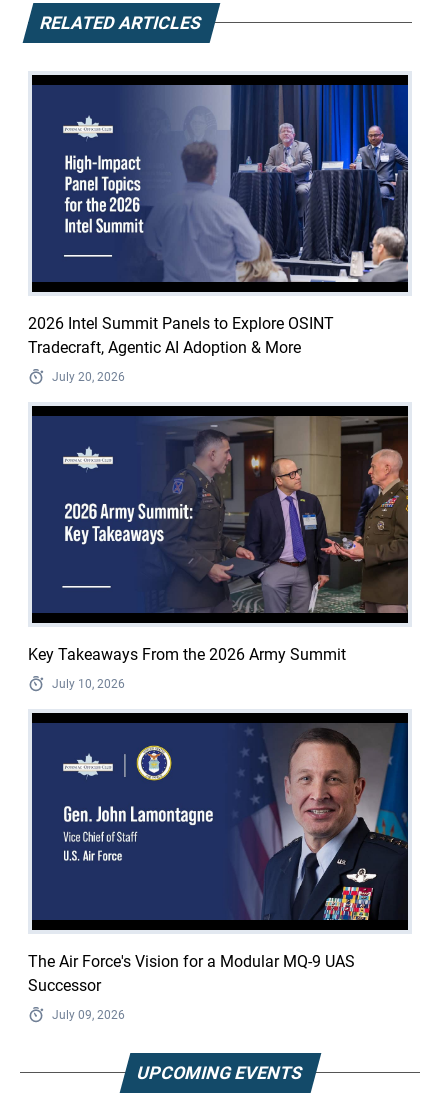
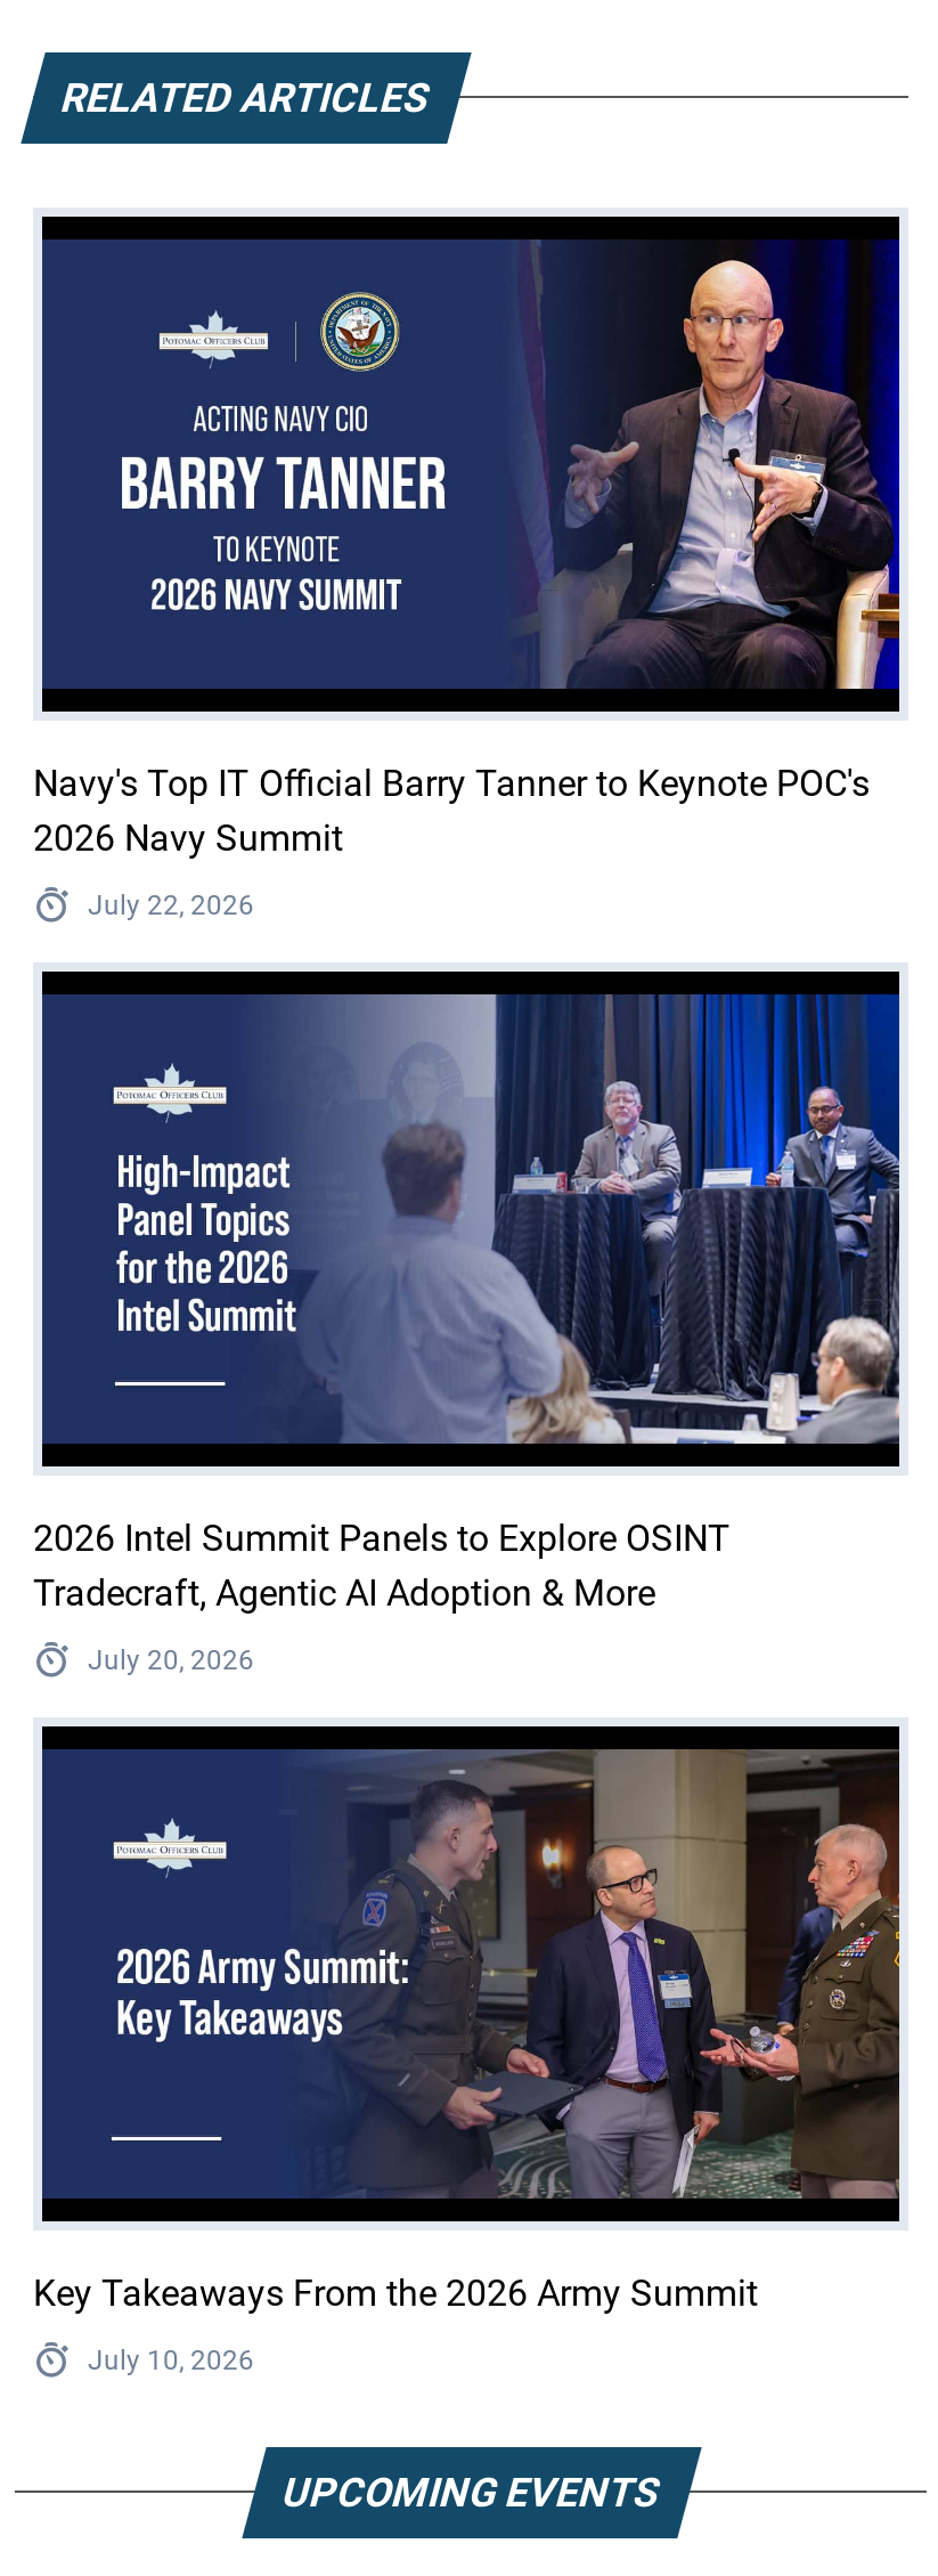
none -> [33,239,902,922] [image] | Navy's Top IT Official Barry Tanner to Keynote POC's | 2026 Navy Summit | July 22, 2026
moved [28,83,410,691] -> [33,990,904,2377]: [image] | 2026 Intel Summit Panels to Explore OSINT | Tradecraft, Agentic AI Adoption & More | July 20, 2026 | Key Takeaways From the 2026 Army Summit | July 10, 2026
[28,711,410,1022] [image] | The Air Force's Vision for a Modular MQ-9 UAS | Successor | July 09, 2026 -> none

